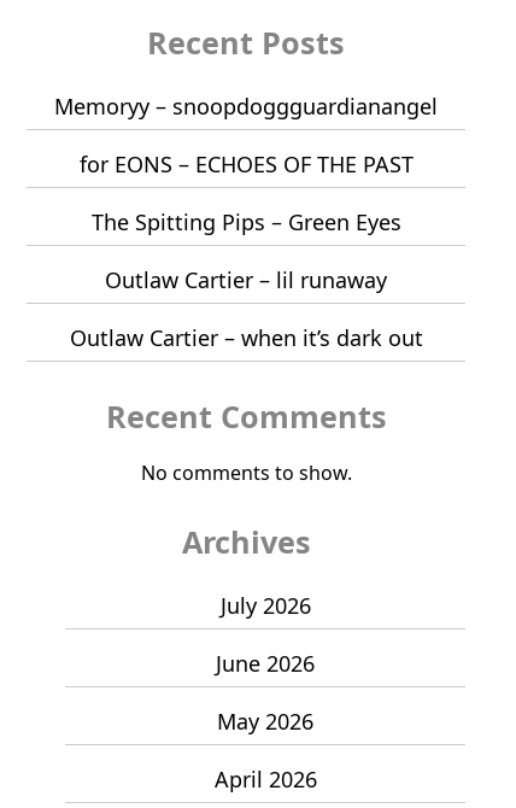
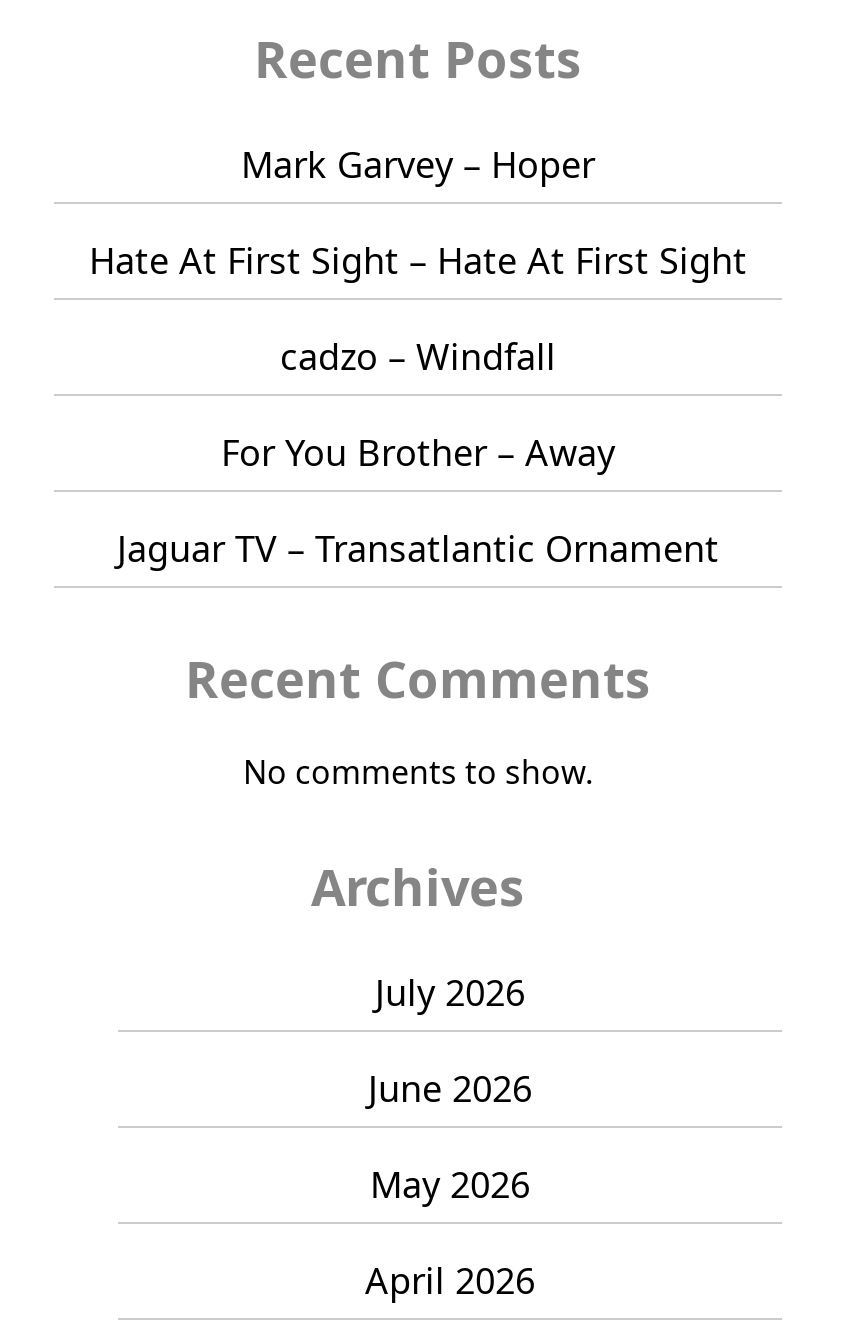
[54,92,438,120] Memoryy – snoopdoggguardianangel -> [241,140,595,188] Mark Garvey – Hoper
[79,149,413,178] for EONS – ECHOES OF THE PAST -> [89,236,747,284] Hate At First Sight – Hate At First Sight
[91,207,401,236] The Spitting Pips – Green Eyes -> [280,332,556,380] cadzo – Windfall
[105,265,387,294] Outlaw Cartier – lil runaway -> [221,428,615,476] For You Brother – Away
[69,323,423,352] Outlaw Cartier – when it’s dark out -> [117,524,719,572] Jaguar TV – Transatlantic Ornament

